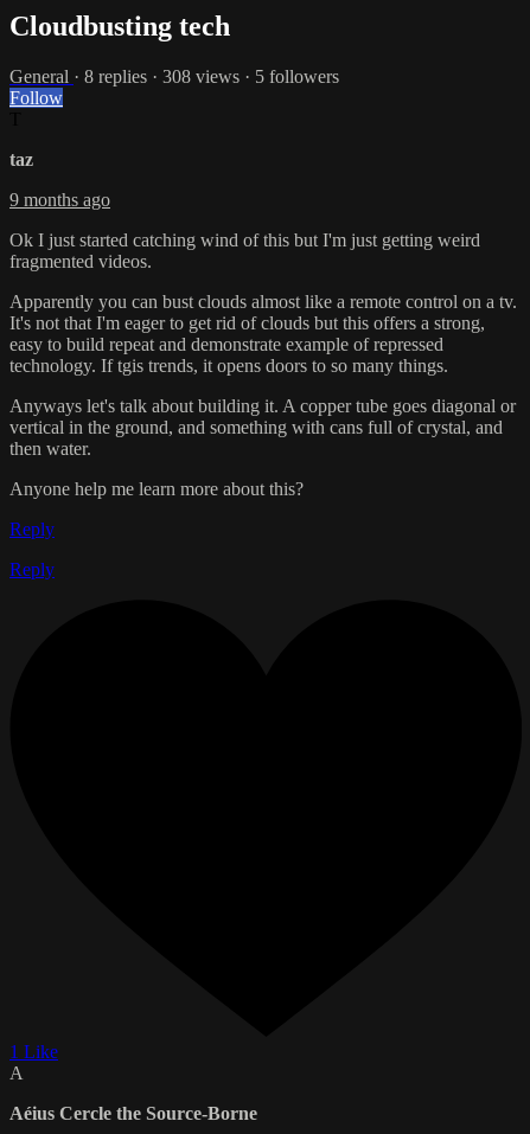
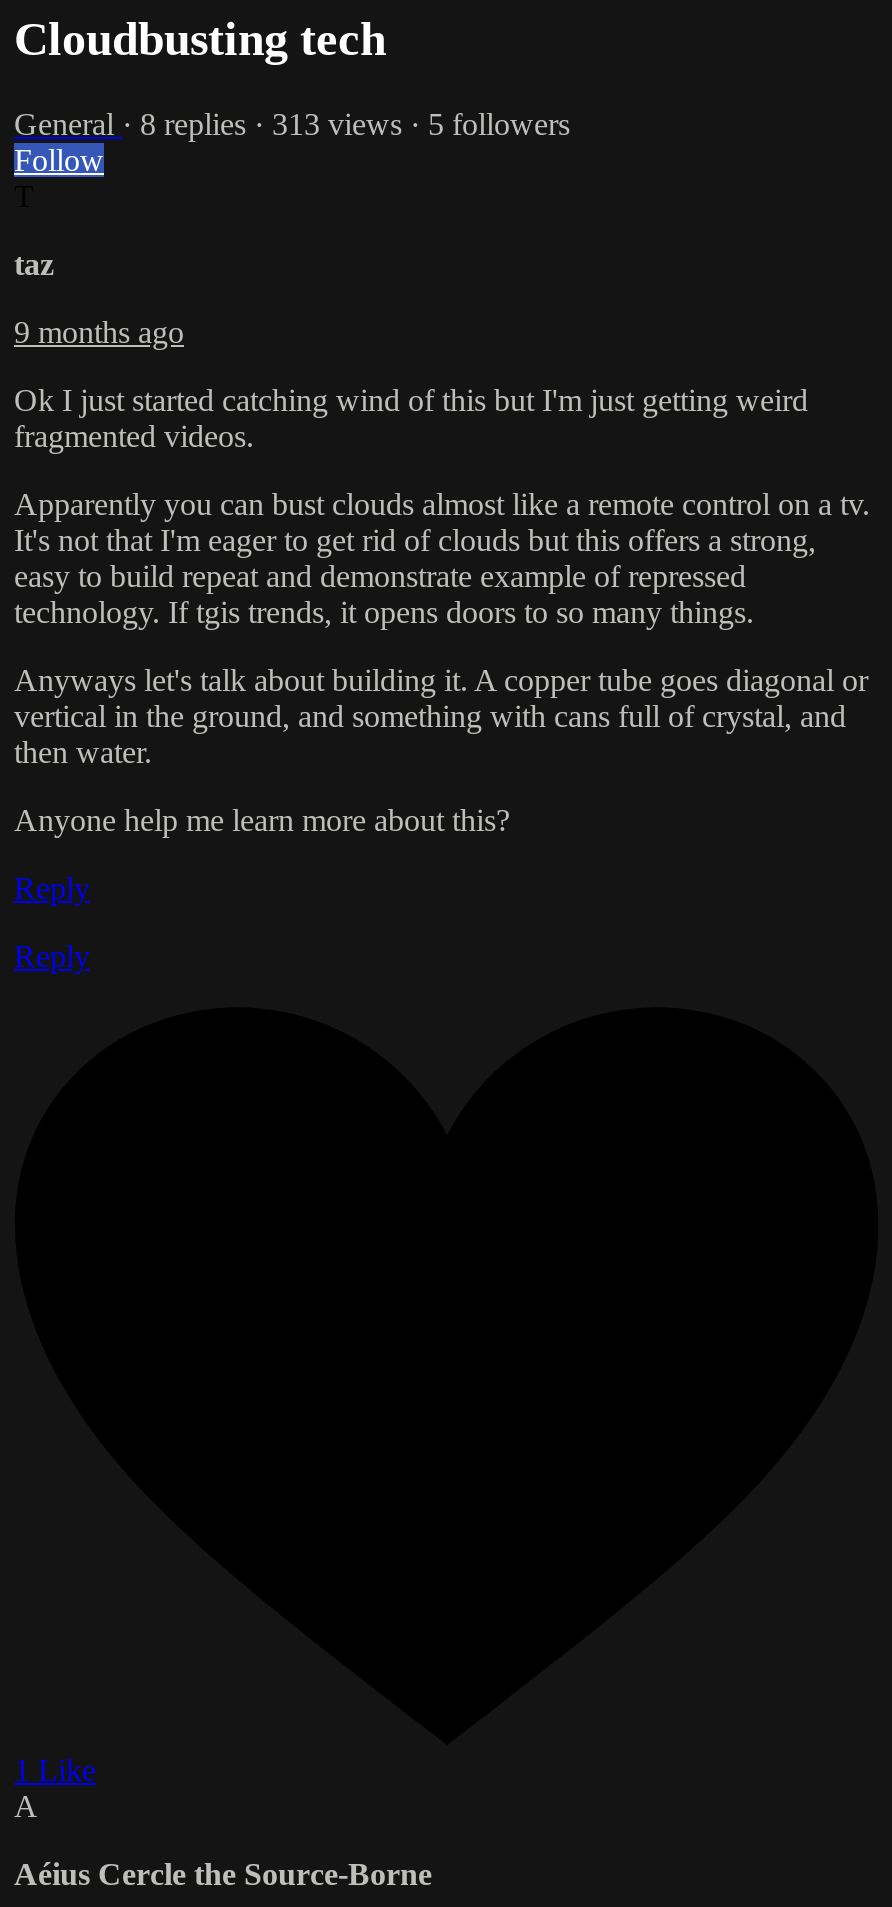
[9,66,339,86] General · 8 replies · 308 views · 5 followers -> [14,106,570,140] General · 8 replies · 313 views · 5 followers

